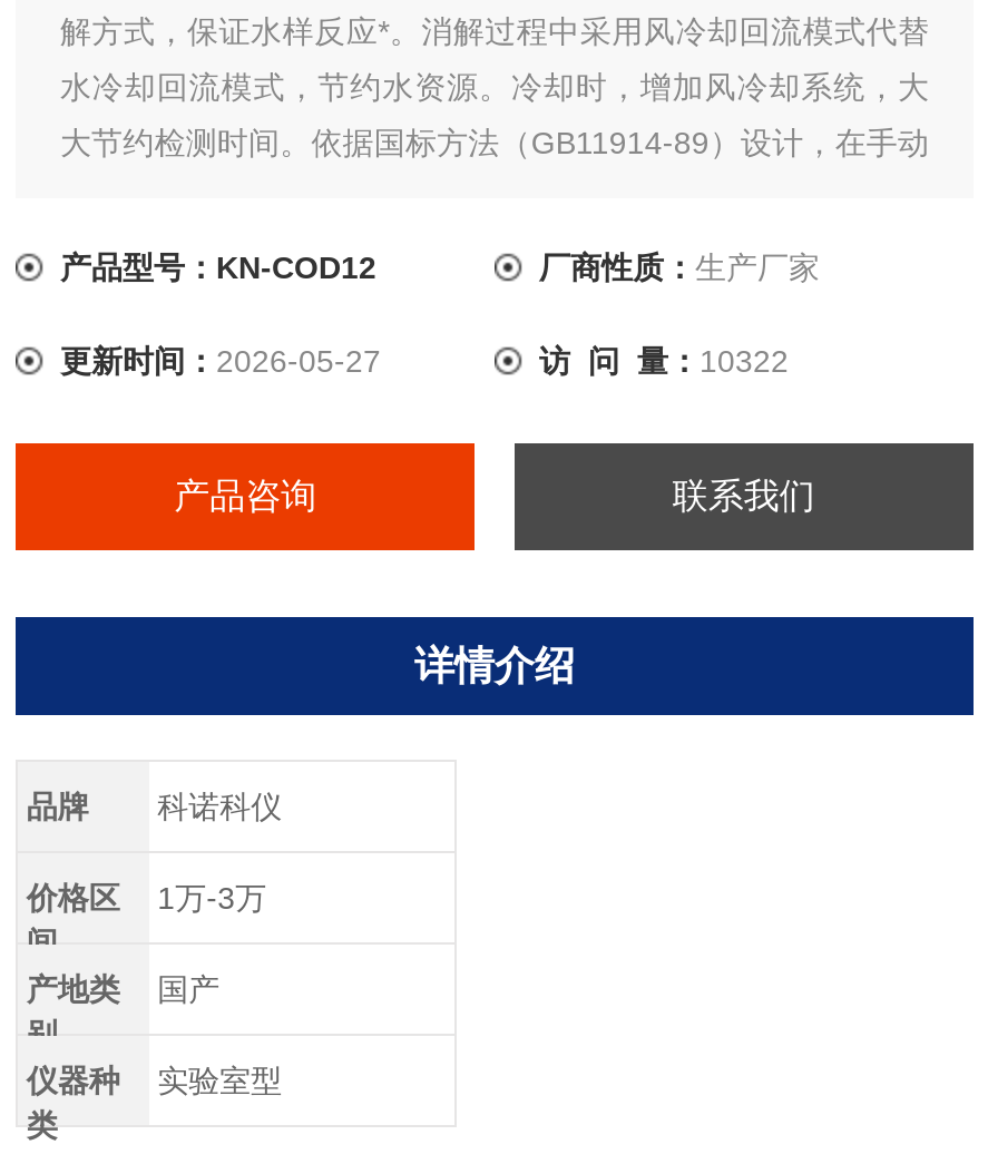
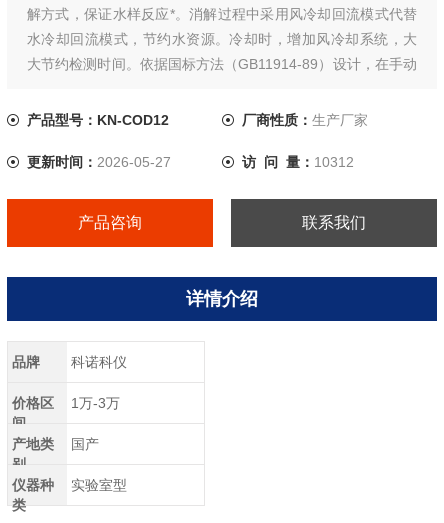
[539,343,789,379] 访 问 量：10322 -> [242,154,354,170] 访 问 量：10312

